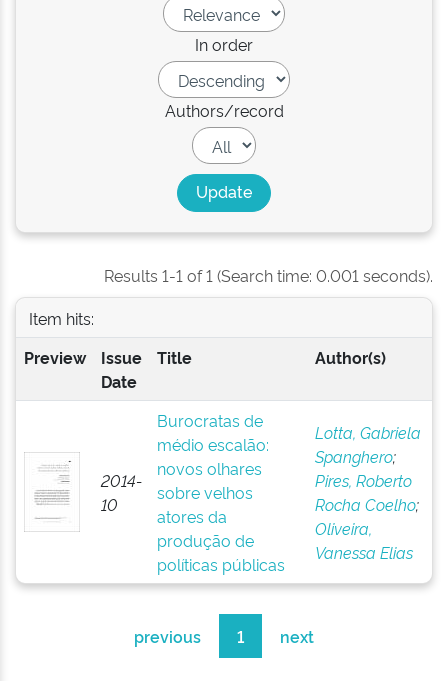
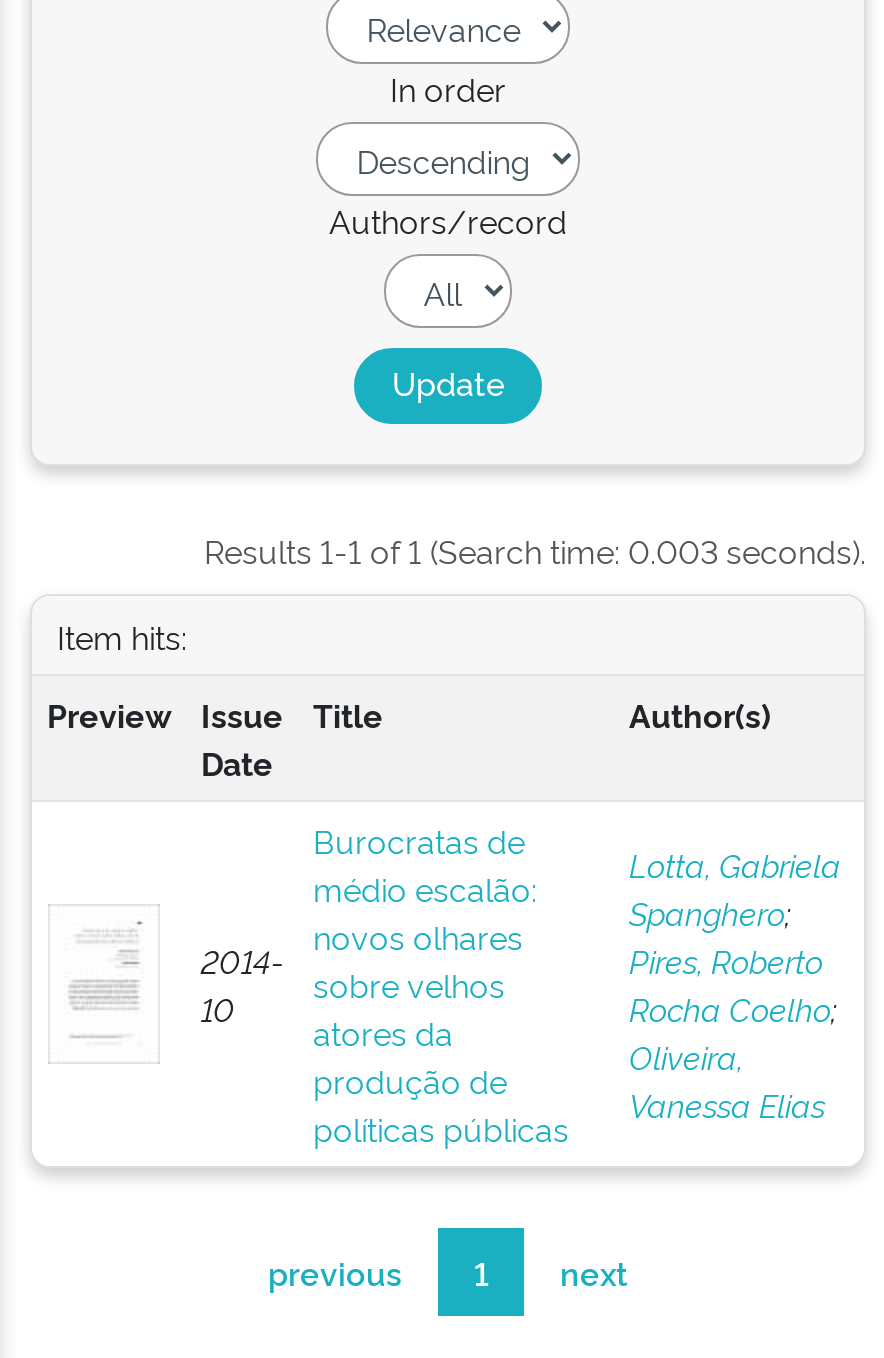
[104,264,433,286] Results 1-1 of 1 (Search time: 0.001 seconds). -> [204,528,866,572] Results 1-1 of 1 (Search time: 0.003 seconds).

